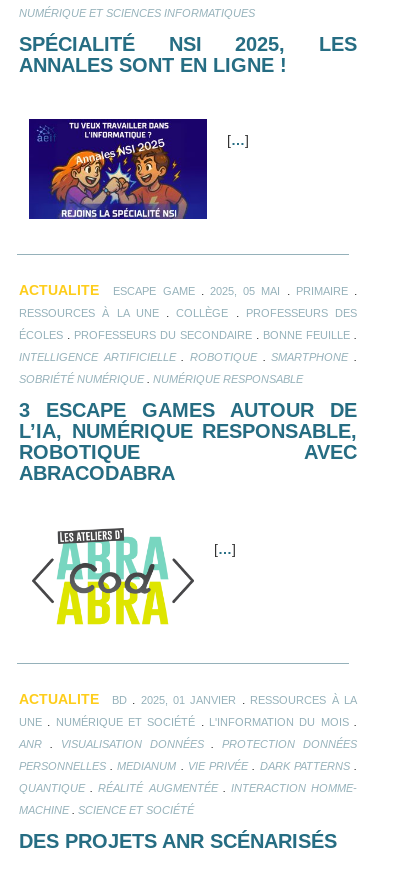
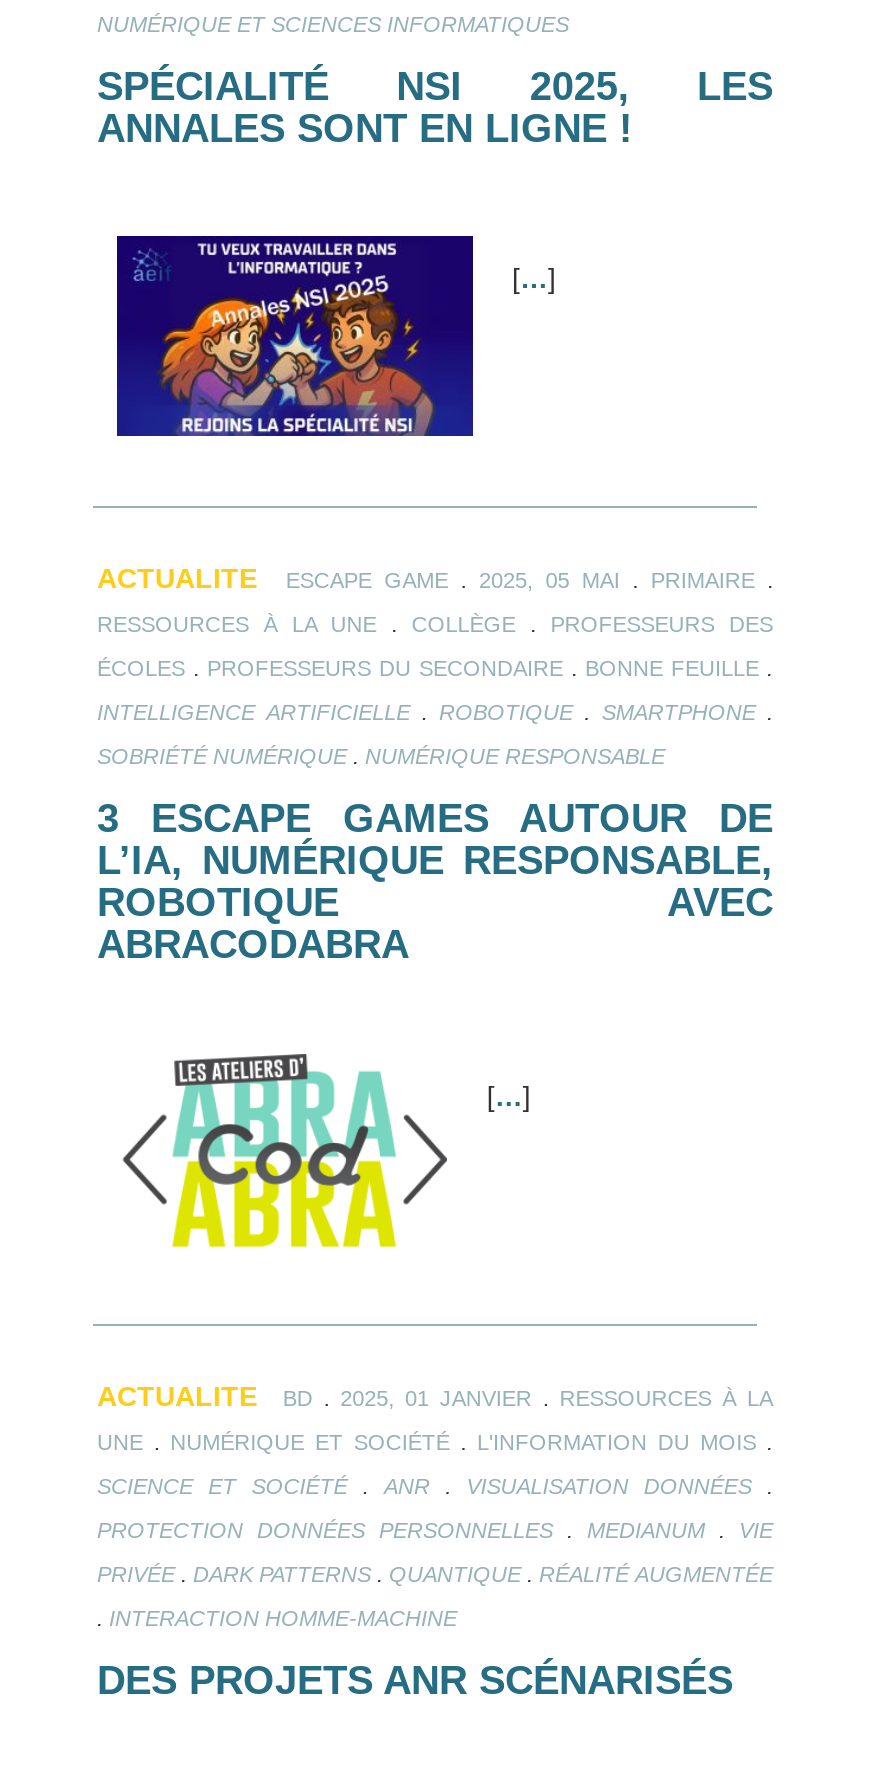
[19,737,357,750] ANR. VISUALISATION DONNÉES. PROTECTION DONNÉES -> [97,1471,773,1497] SCIENCE ET SOCIÉTÉ. ANR. VISUALISATION DONNÉES.
[19,759,357,772] PERSONNELLES. MEDIANUM. VIE PRIVÉE. DARK PATTERNS. -> [97,1515,773,1541] PROTECTION DONNÉES PERSONNELLES. MEDIANUM. VIE
[19,781,357,794] QUANTIQUE. RÉALITÉ AUGMENTÉE. INTERACTION HOMME- -> [97,1559,773,1585] PRIVÉE. DARK PATTERNS. QUANTIQUE. RÉALITÉ AUGMENTÉE
[19,803,194,816] MACHINE. SCIENCE ET SOCIÉTÉ -> [97,1603,457,1629] . INTERACTION HOMME-MACHINE

